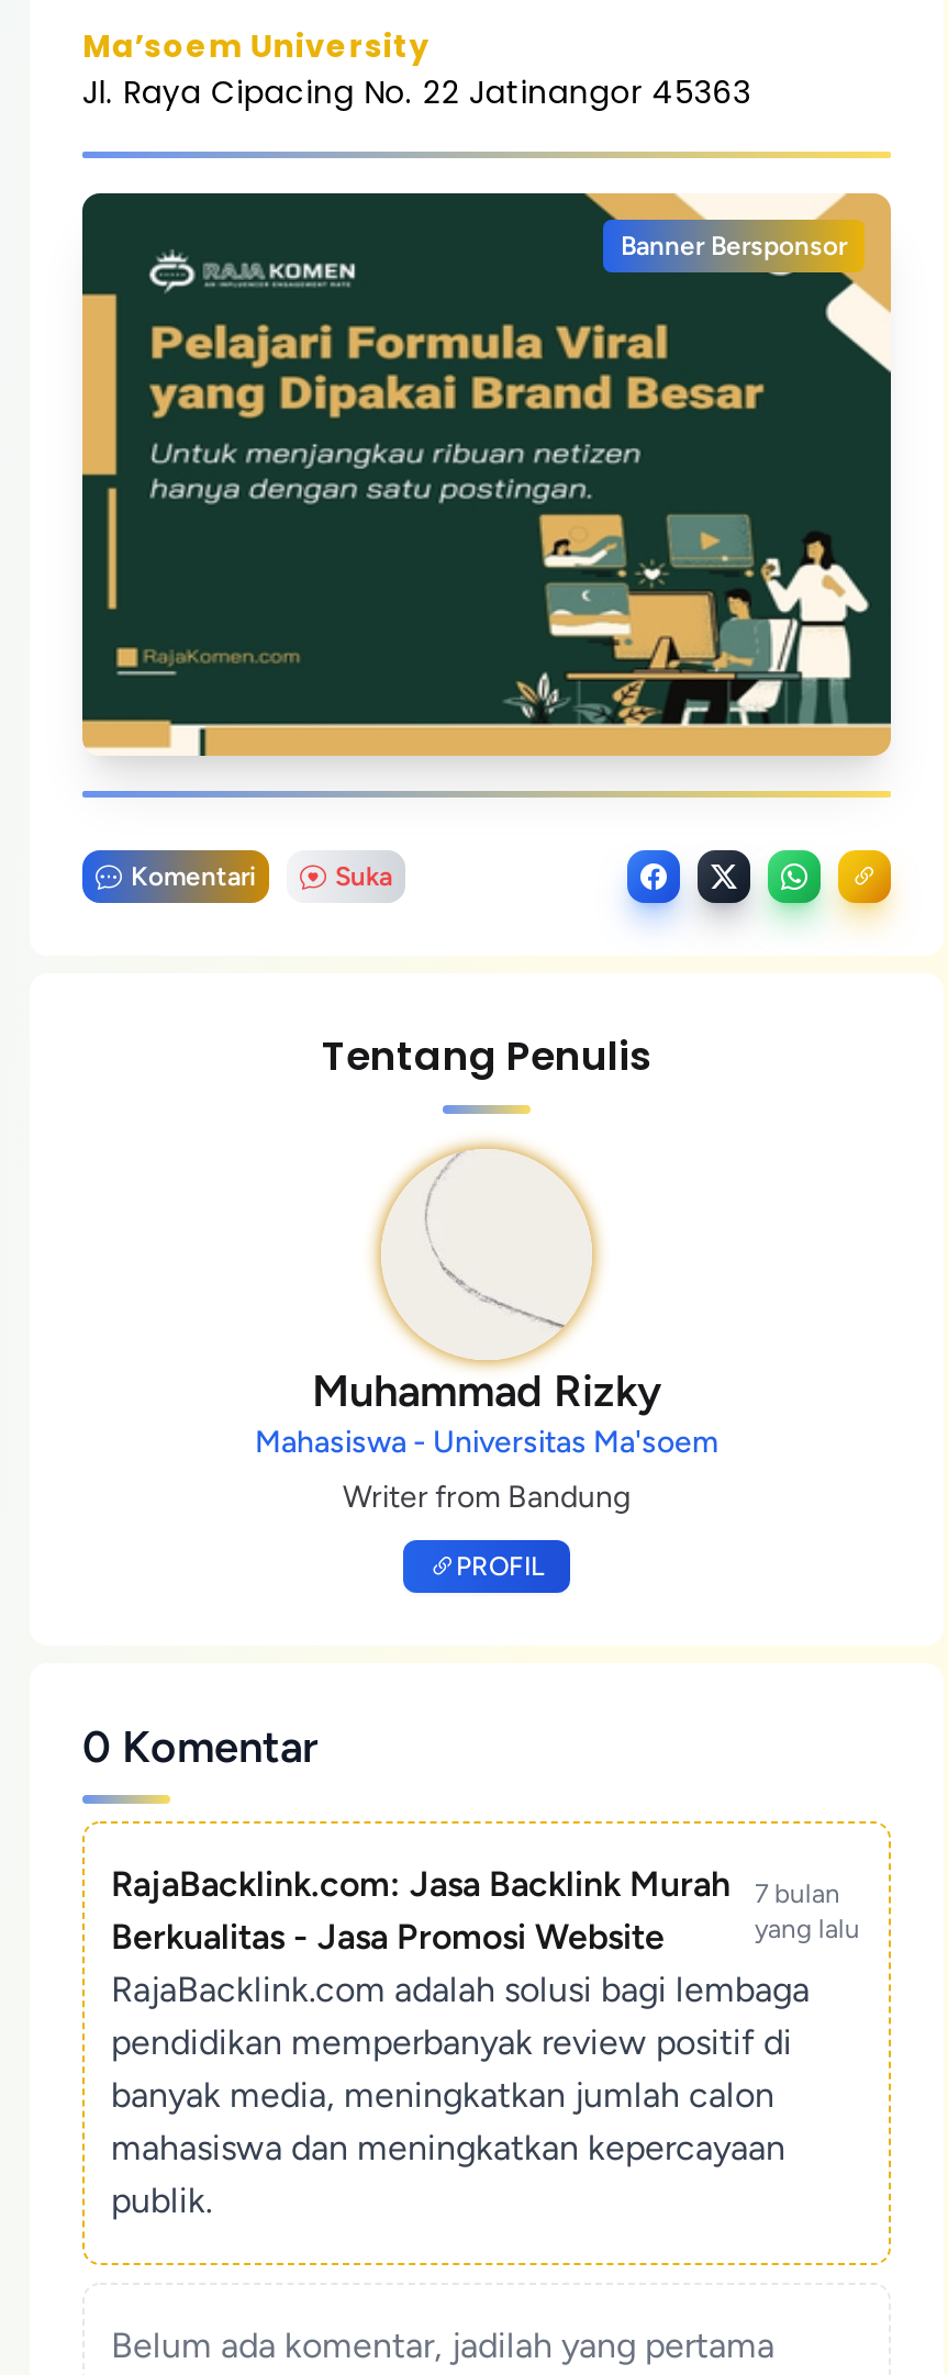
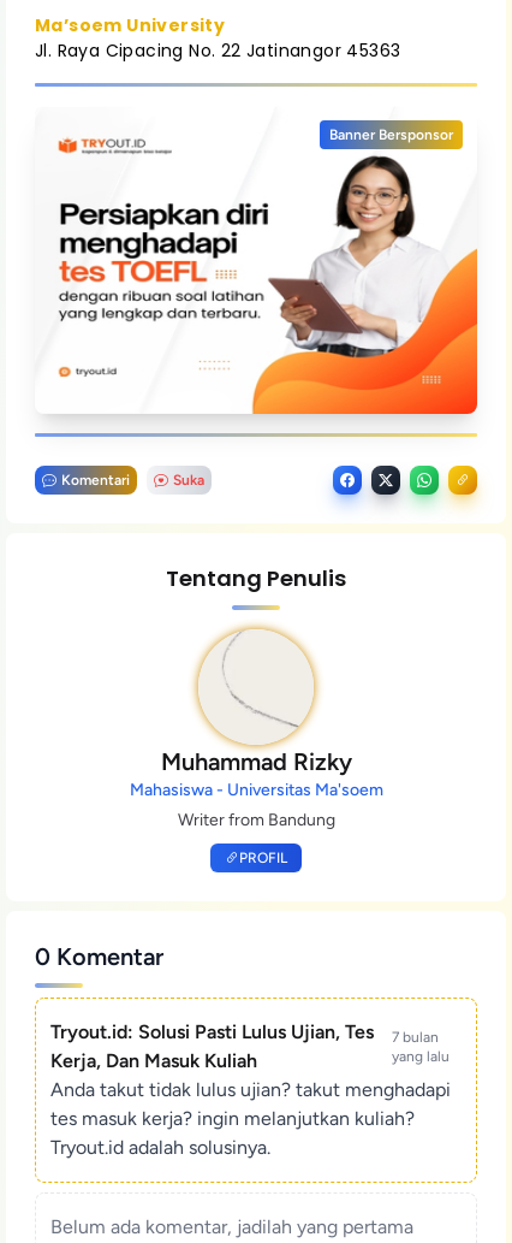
[80,191,893,758] [image] -> [35,106,478,415] [image]
[111,1863,730,1958] RajaBacklink.com: Jasa Backlink Murah | Berkualitas - Jasa Promosi Website -> [50,1020,374,1072] Tryout.id: Solusi Pasti Lulus Ujian, Tes | Kerja, Dan Masuk Kuliah
[111,1969,810,2221] RajaBacklink.com adalah solusi bagi lembaga | pendidikan memperbanyak review positif di | banyak media, meningkatkan jumlah calon | mahasiswa dan meningkatkan kepercayaan | publik. -> [50,1078,451,1159] Anda takut tidak lulus ujian? takut menghadapi | tes masuk kerja? ingin melanjutkan kuliah? | Tryout.id adalah solusinya.

